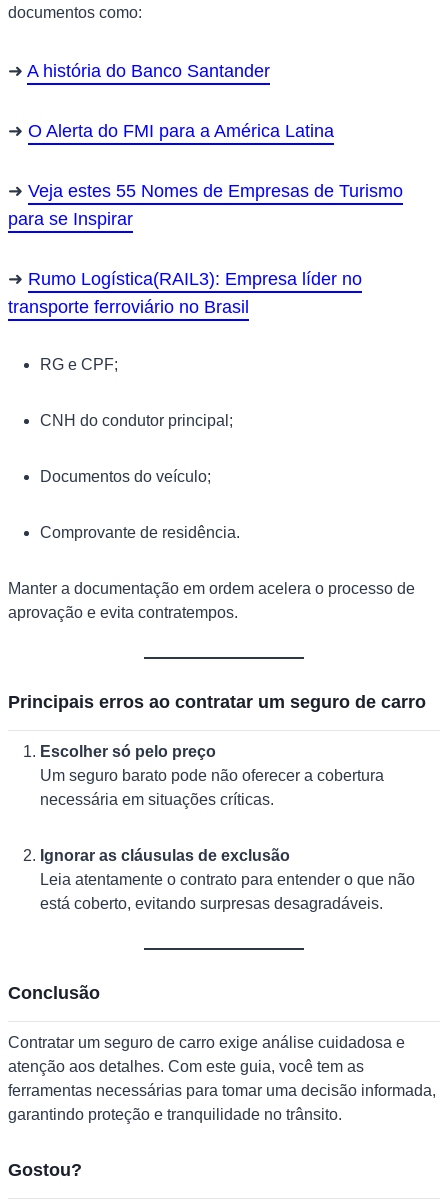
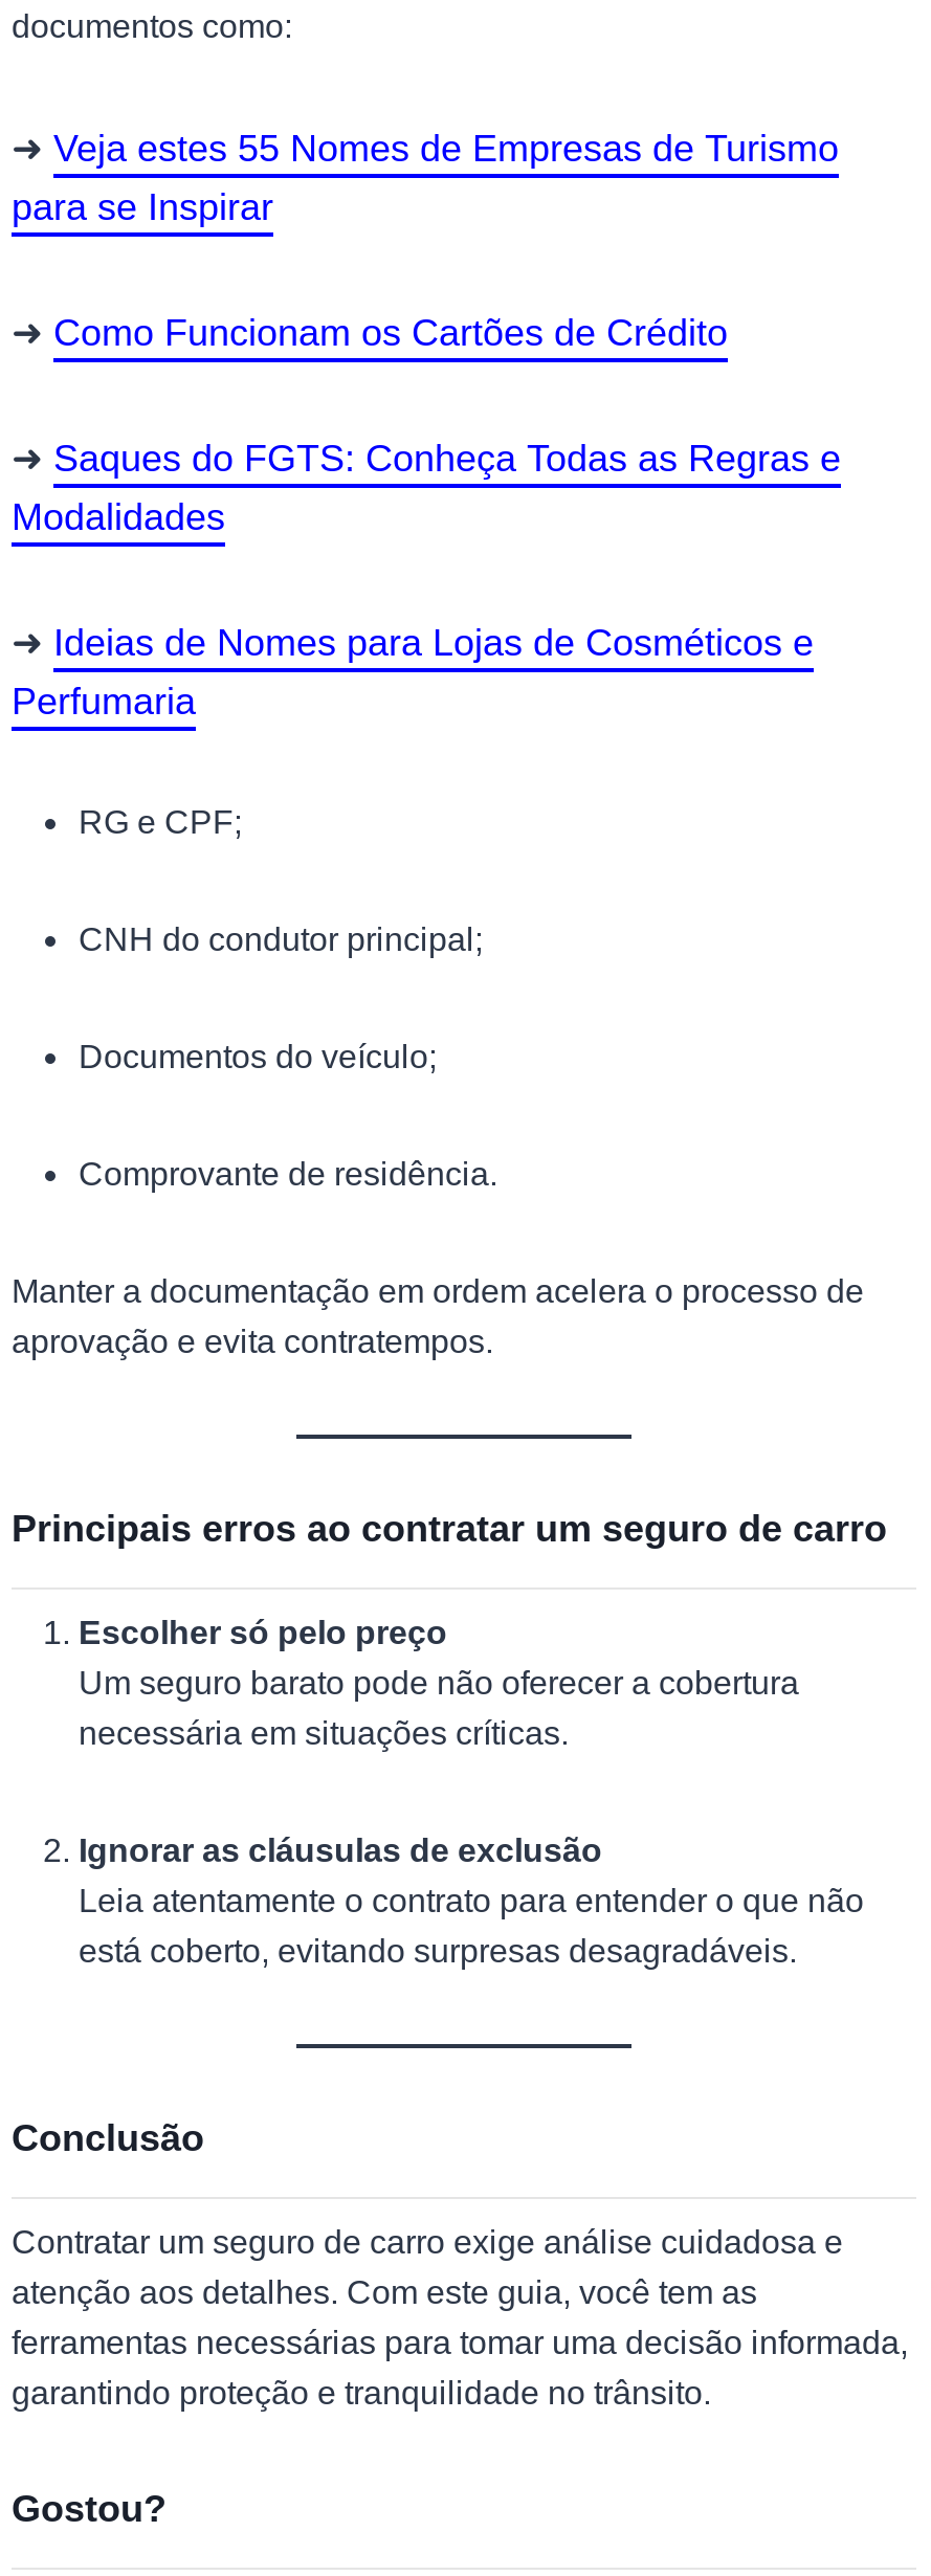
[27,61,334,141] A história do Banco Santander | O Alerta do FMI para a América Latina -> none
moved [8,181,403,229] -> [12,128,839,228]: Veja estes 55 Nomes de Empresas de Turismo | para se Inspirar
[8,269,362,317] Rumo Logística(RAIL3): Empresa líder no | transporte ferroviário no Brasil -> [12,312,841,723] Como Funcionam os Cartões de Crédito | Saques do FGTS: Conheça Todas as Regras e | Modalidades | Ideias de Nomes para Lojas de Cosméticos e | Perfumaria

